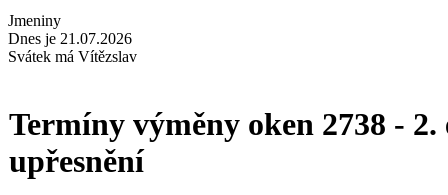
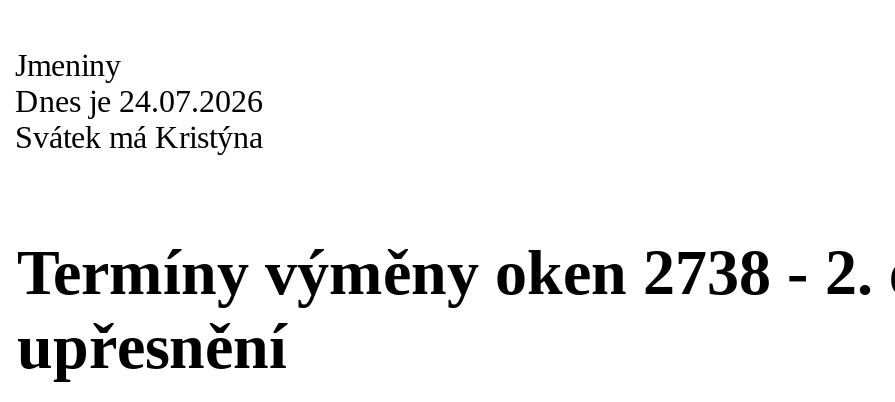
[8,30,132,47] Dnes je 21.07.2026 -> [15,84,263,118] Dnes je 24.07.2026
[8,48,137,65] Svátek má Vítězslav -> [15,120,263,154] Svátek má Kristýna

